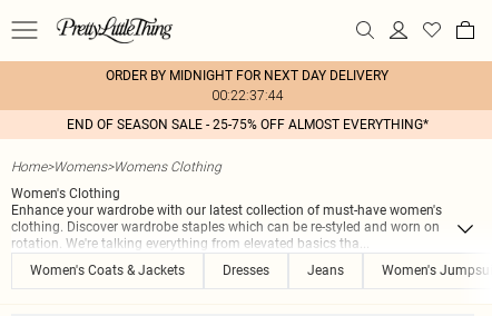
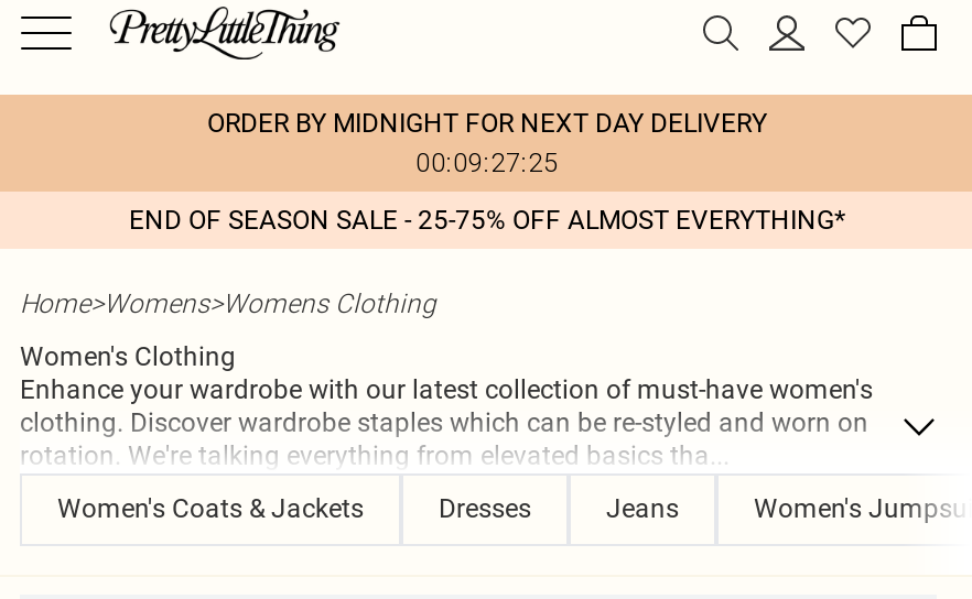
[211,87,283,103] 00:22:37:44 -> [415,145,559,178] 00:09:27:25

